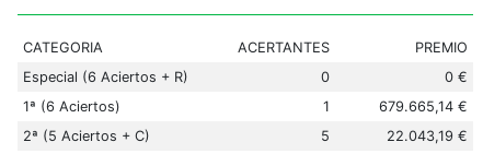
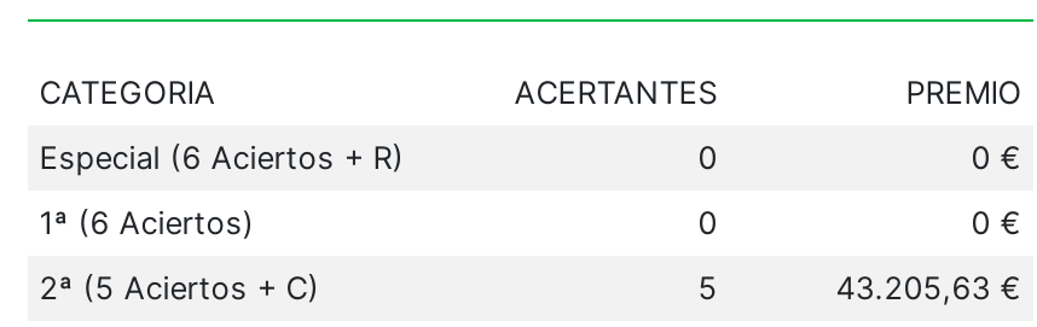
[323,99,330,115] 1 -> [698,206,717,242] 0
[379,99,468,115] 679.665,14 € -> [971,206,1022,242] 0 €
[387,128,468,145] 22.043,19 € -> [836,271,1022,307] 43.205,63 €

